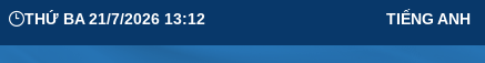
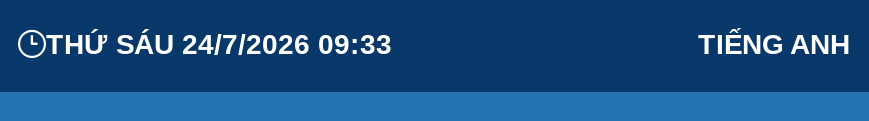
[24,10,205,28] THỨ BA 21/7/2026 13:12 -> [46,28,392,60] THỨ SÁU 24/7/2026 09:33

